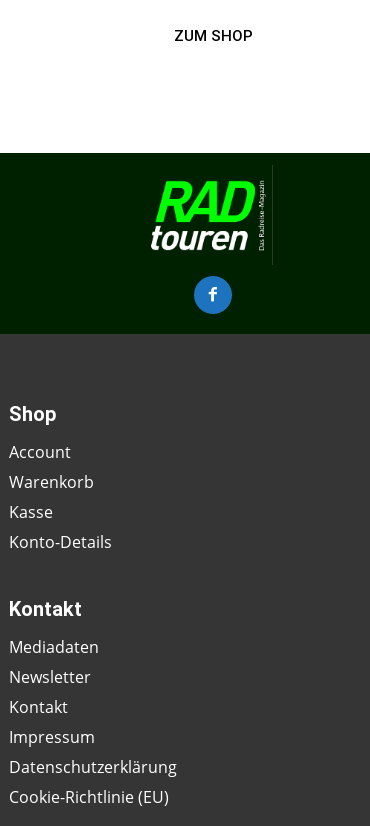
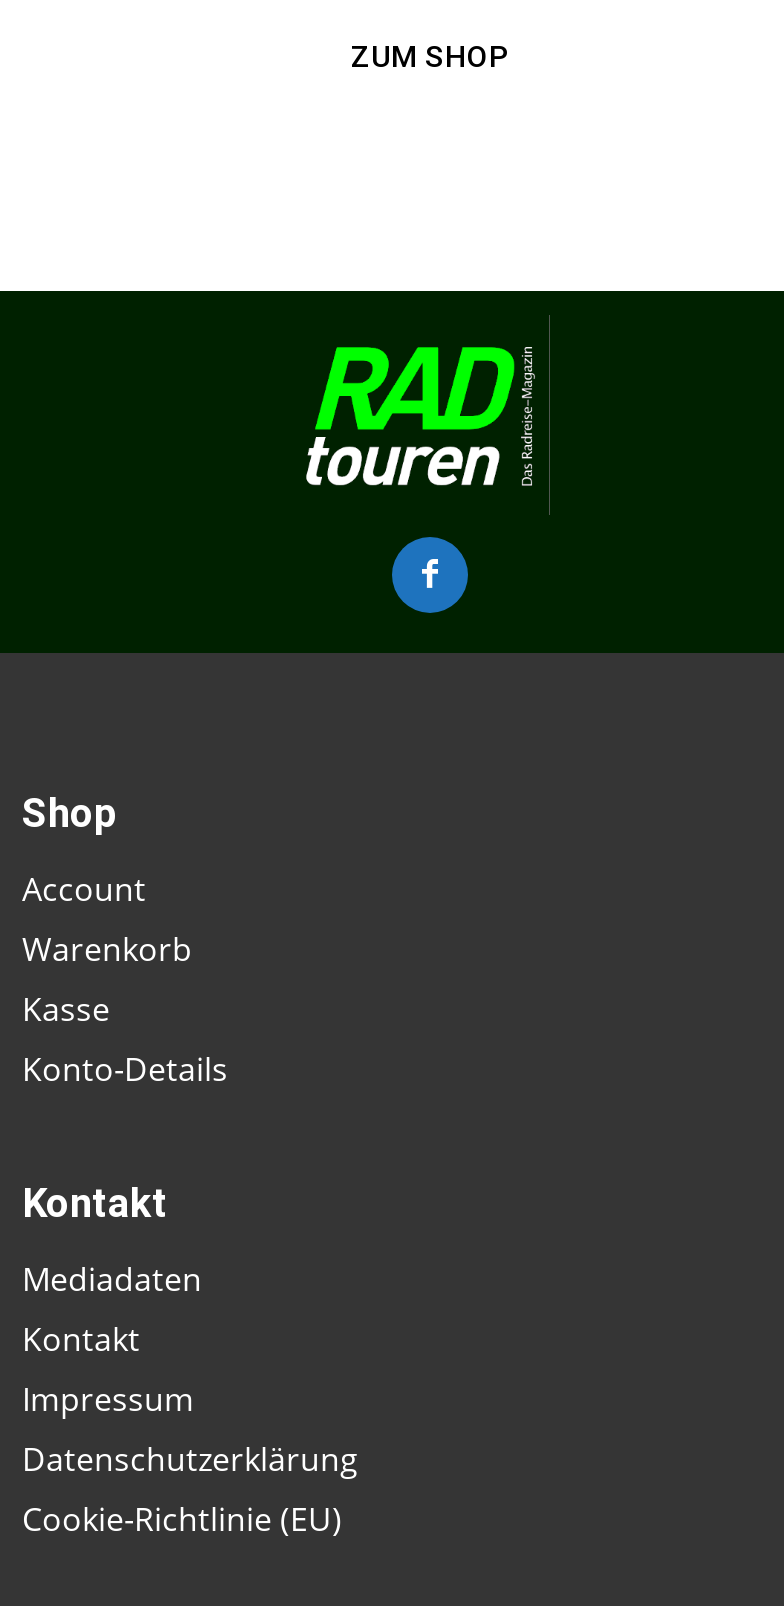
[9,666,91,688] Newsletter -> none

